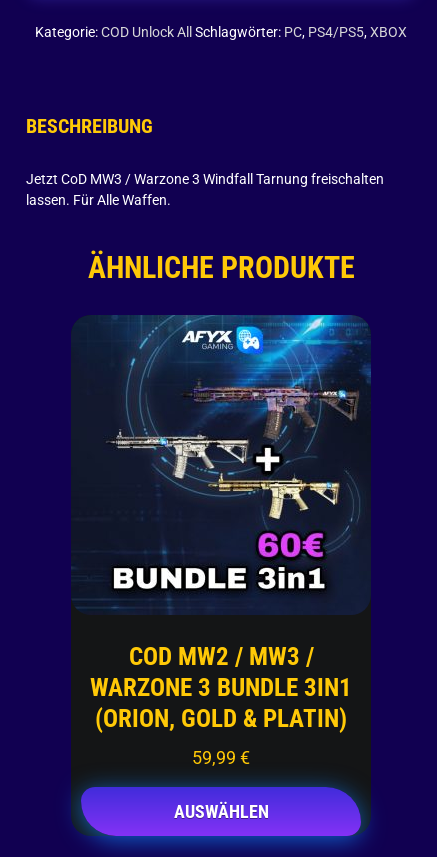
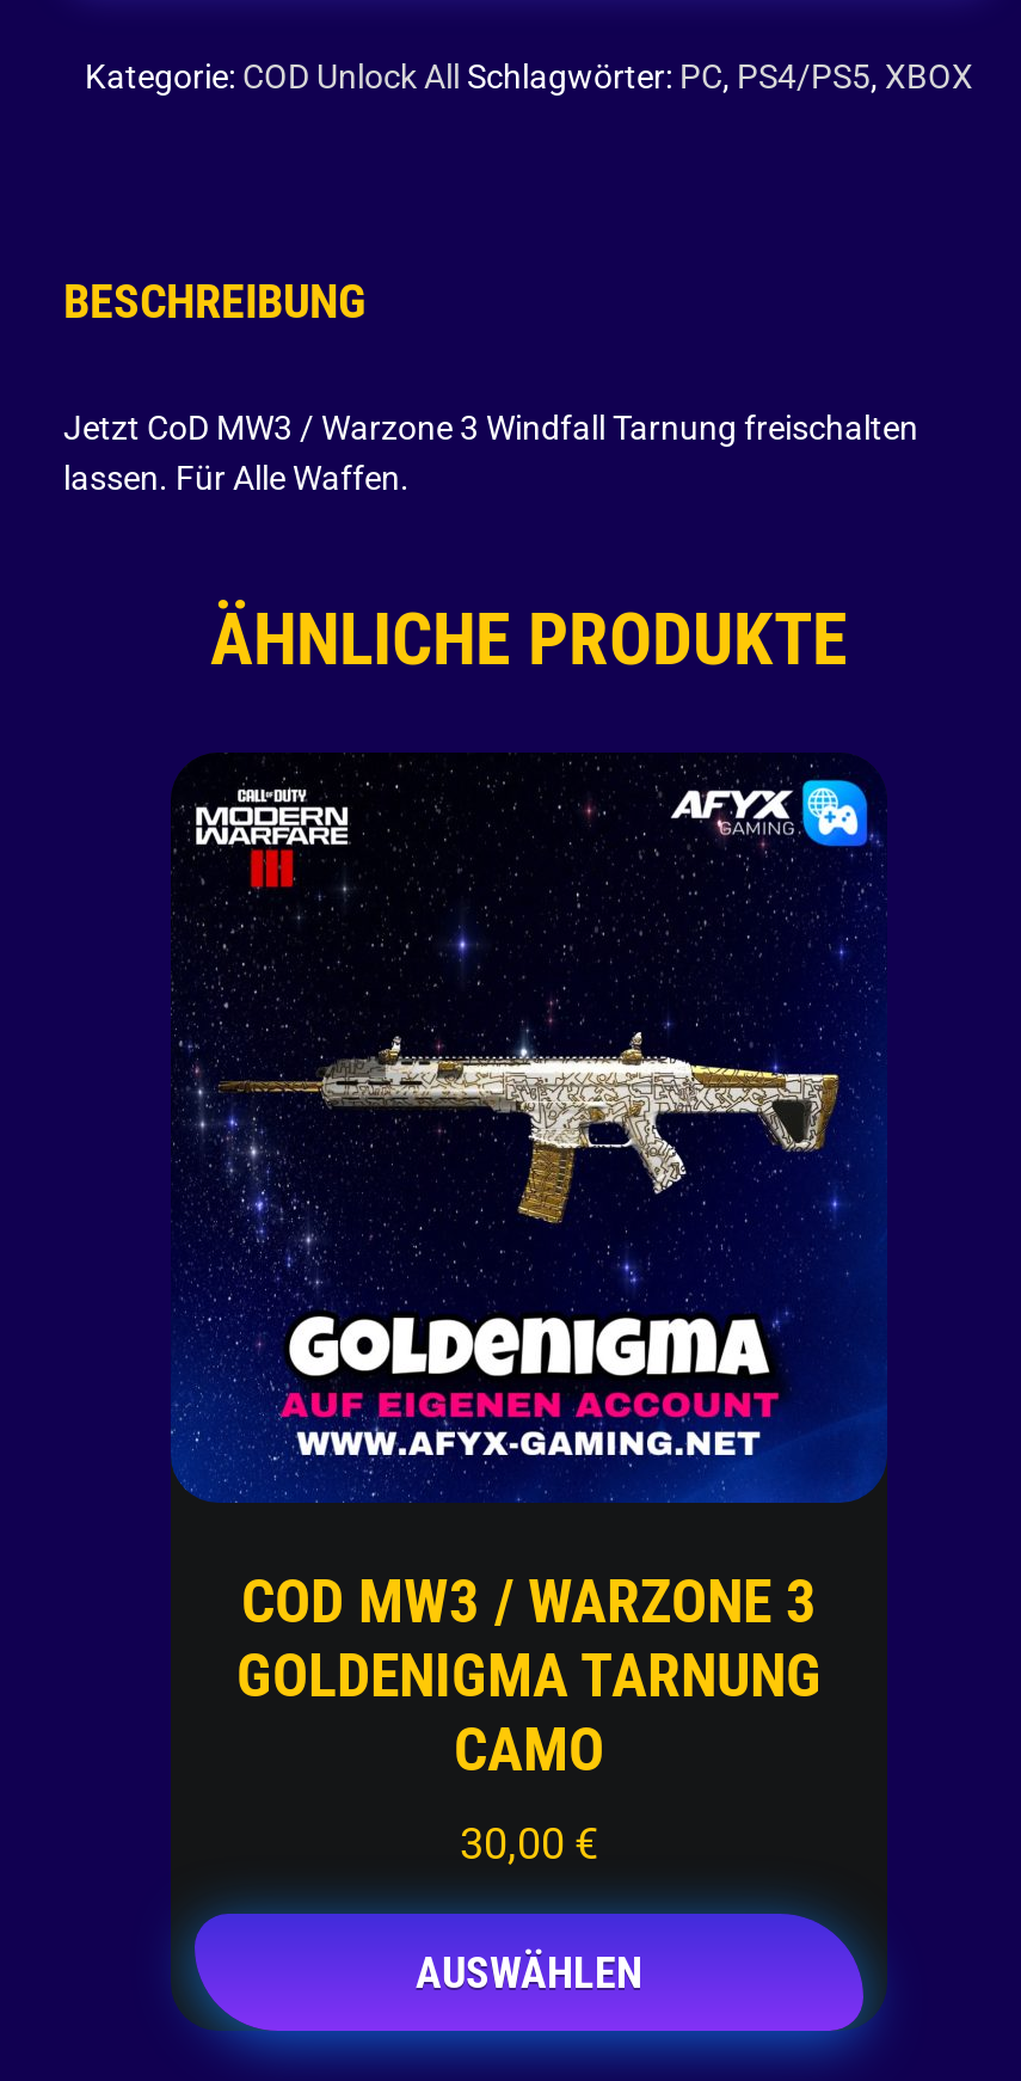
[71,314,371,733] [image] | COD MW2 / MW3 / | WARZONE 3 BUNDLE 3IN1 | (ORION, GOLD & PLATIN) -> [171,753,887,1786] [image] | COD MW3 / WARZONE 3 | GOLDENIGMA TARNUNG | CAMO
[192,747,250,768] 59,99 € -> [460,1818,598,1868] 30,00 €

